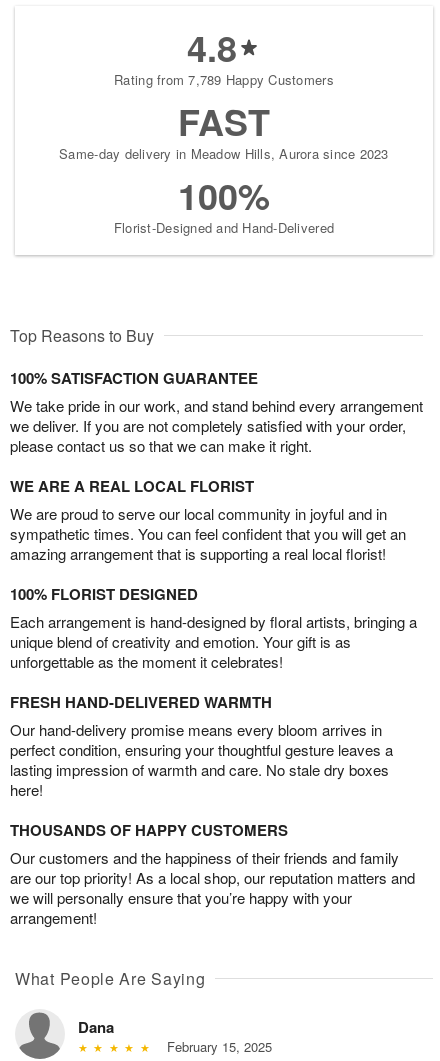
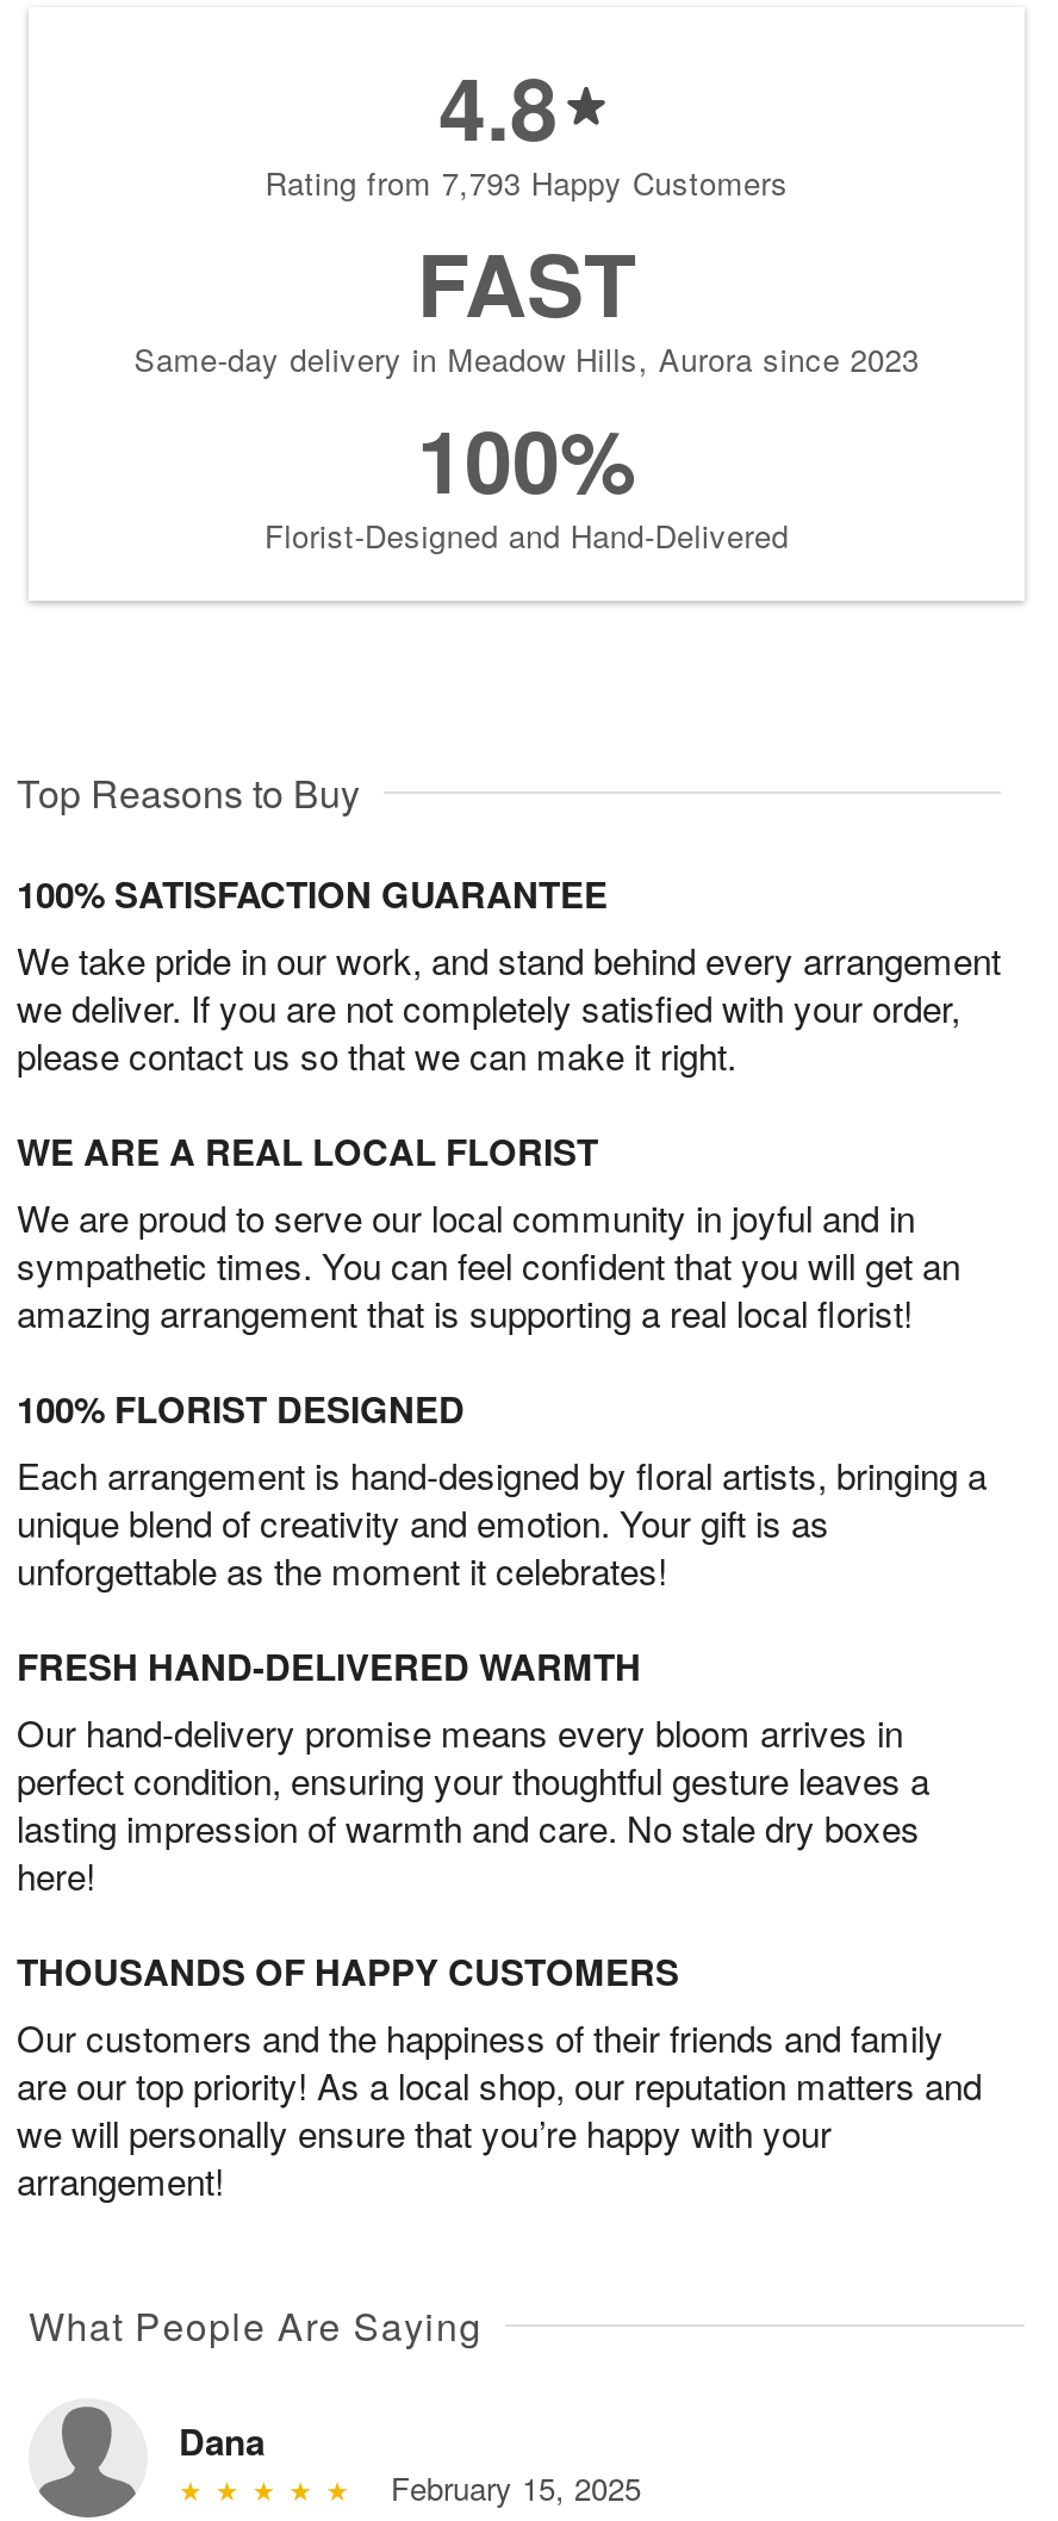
[114,70,334,89] Rating from 7,789 Happy Customers -> [265,161,788,206] Rating from 7,793 Happy Customers

